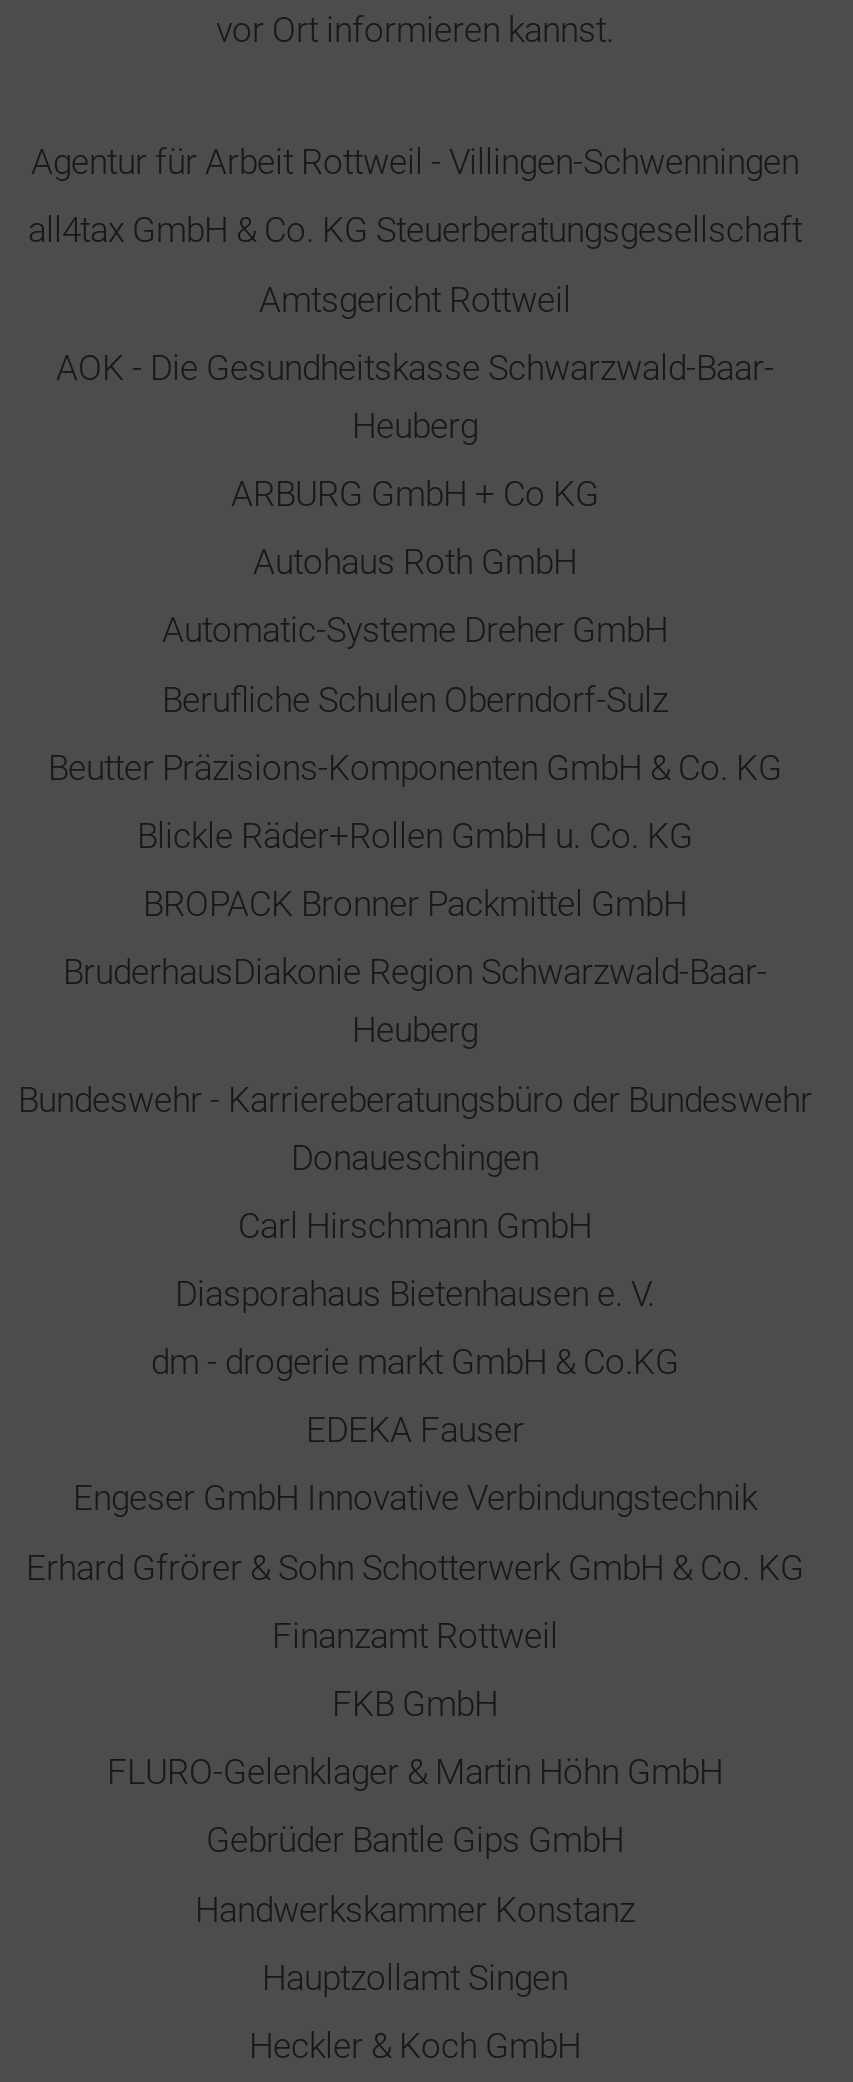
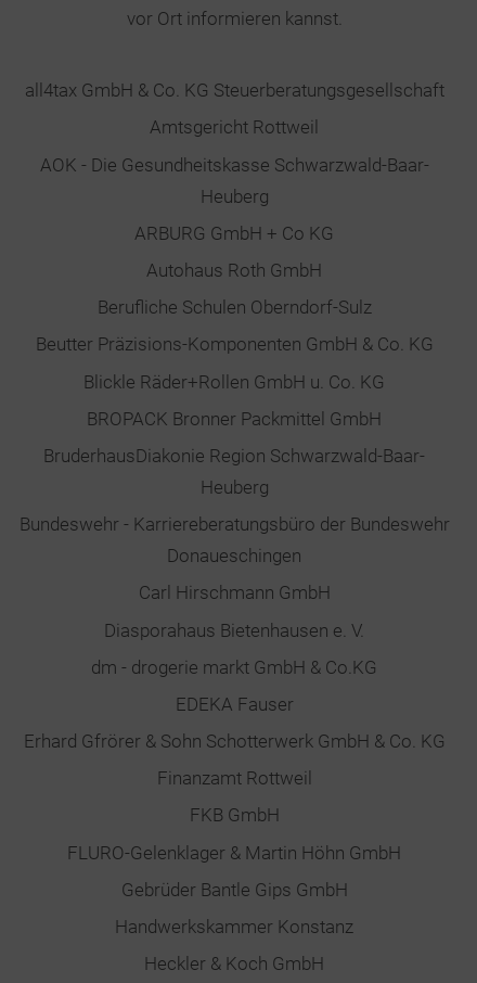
[31,143,799,183] Agentur für Arbeit Rottweil - Villingen-Schwenningen -> none
[162,611,668,651] Automatic-Systeme Dreher GmbH -> none
[73,1479,757,1519] Engeser GmbH Innovative Verbindungstechnik -> none
[262,1958,568,1998] Hauptzollamt Singen -> none

